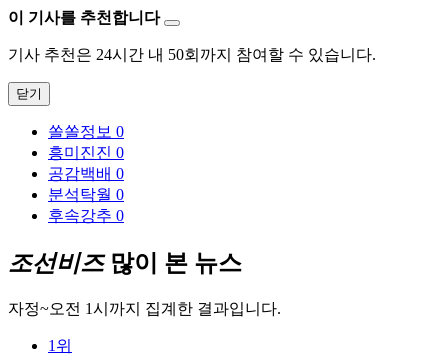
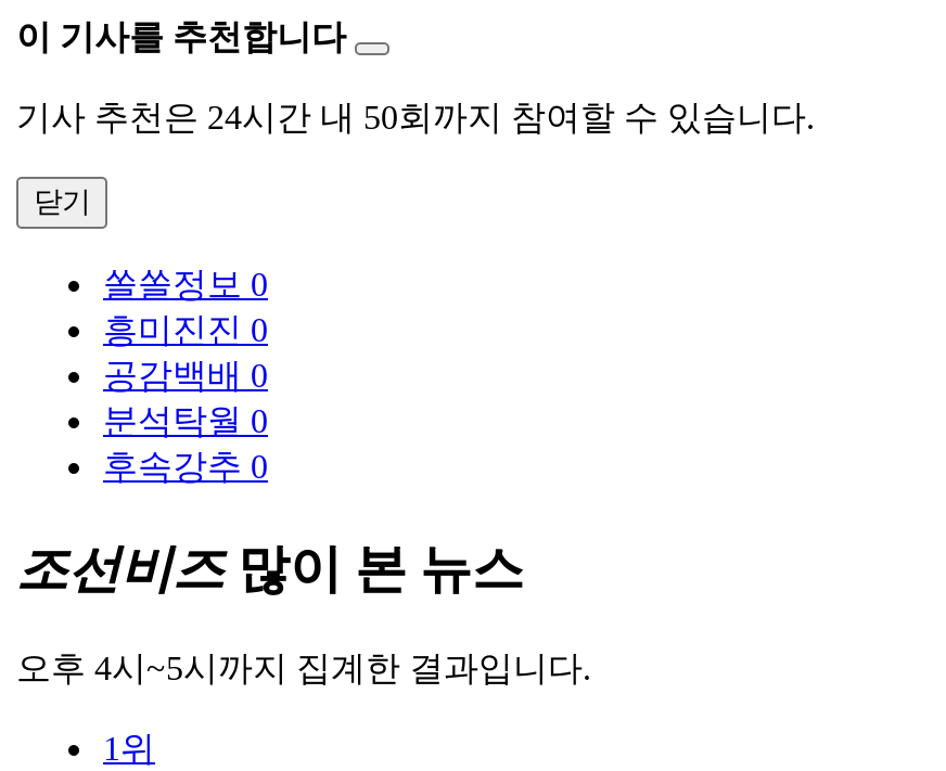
[8,300,281,317] 자정~오전 1시까지 집계한 결과입니다. -> [16,649,591,686] 오후 4시~5시까지 집계한 결과입니다.

